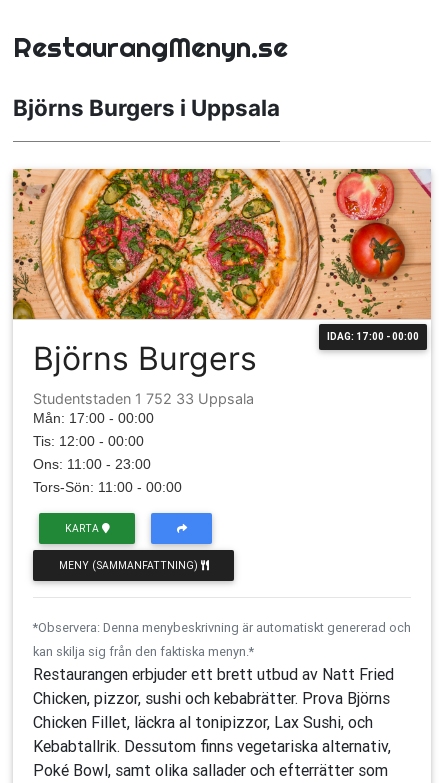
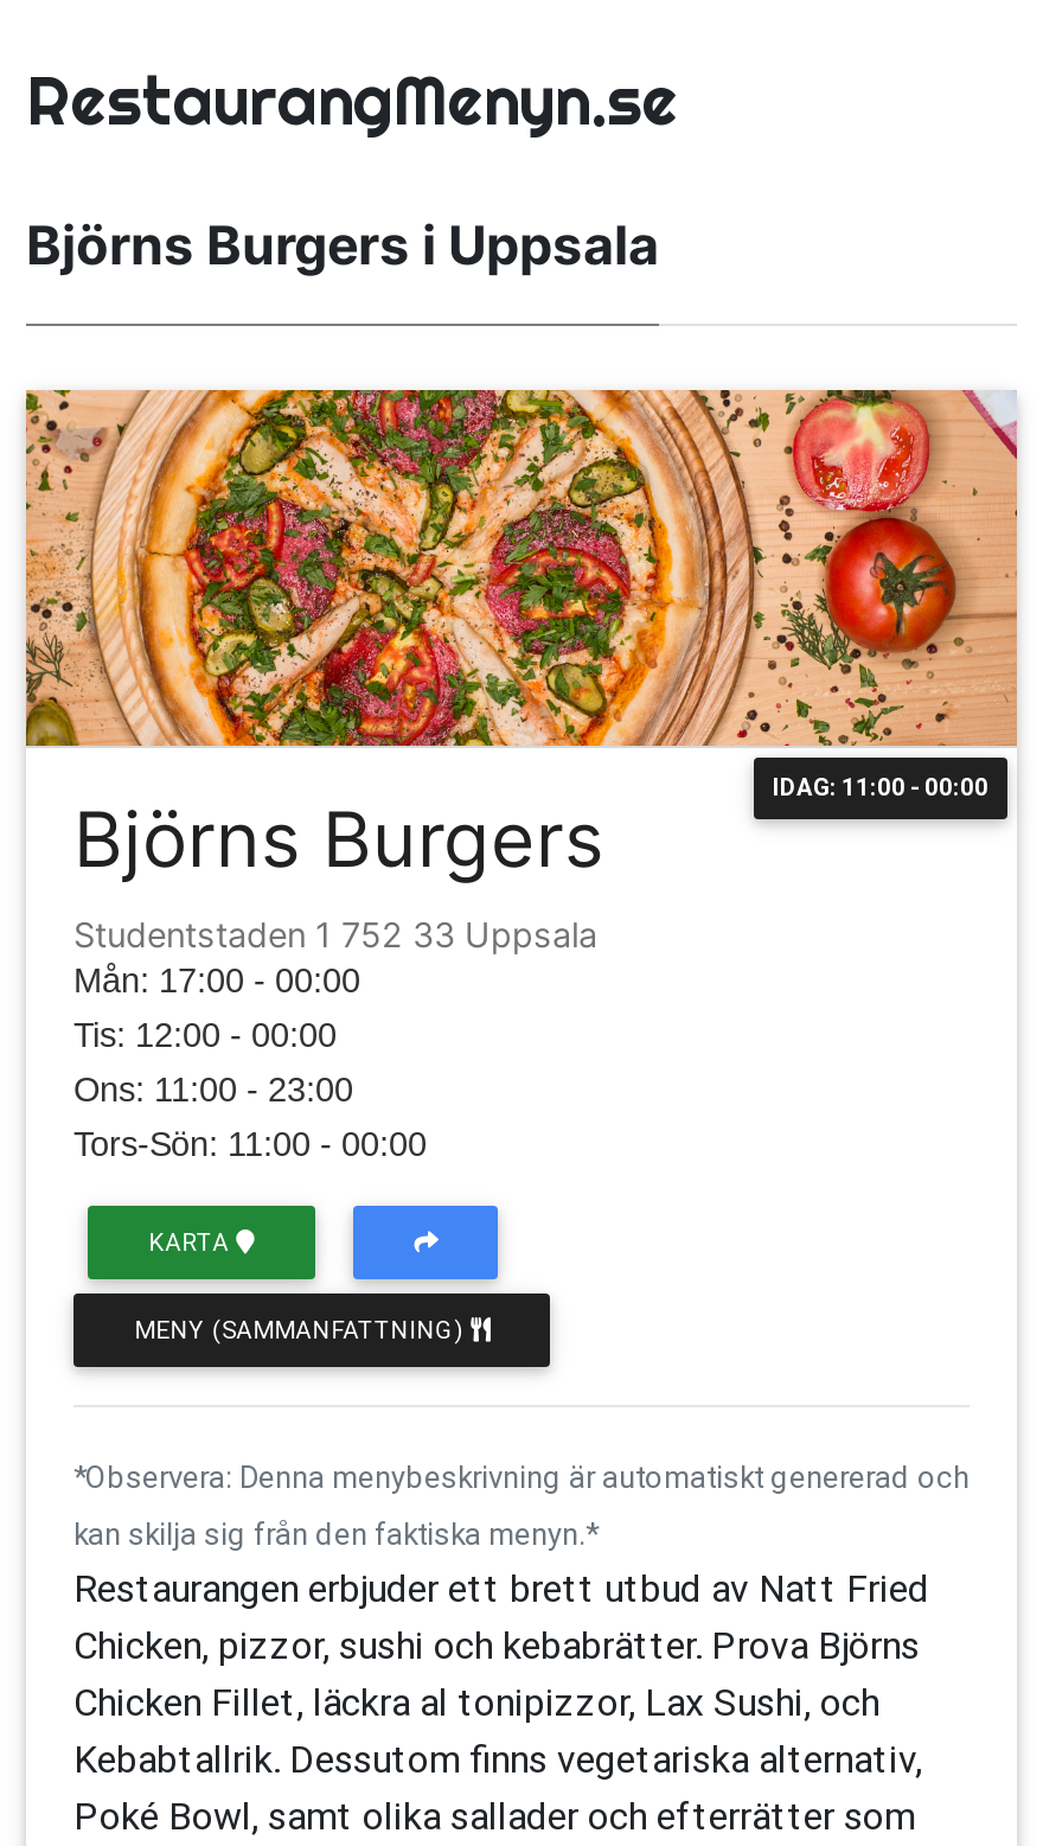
[327,330,419,343] IDAG: 17:00 - 00:00 -> [773,772,988,803] IDAG: 11:00 - 00:00

